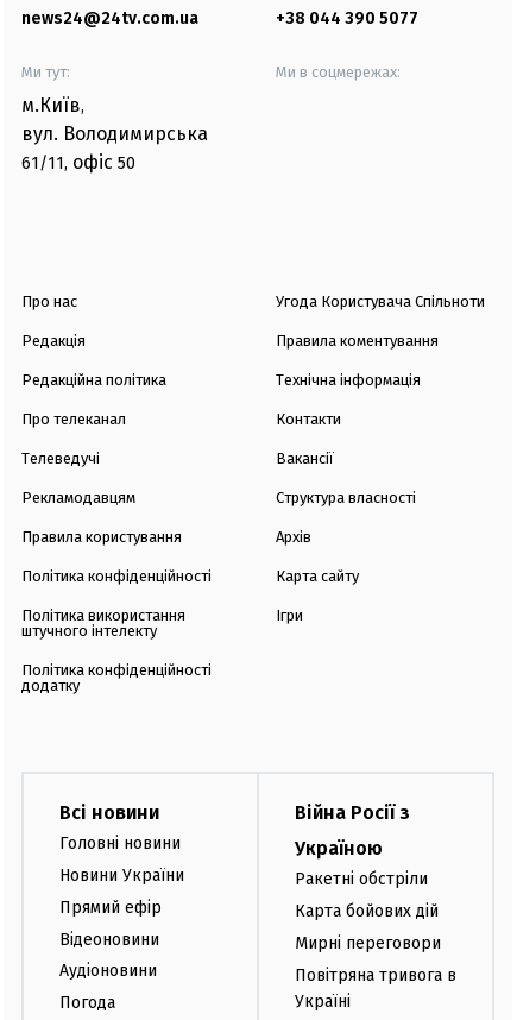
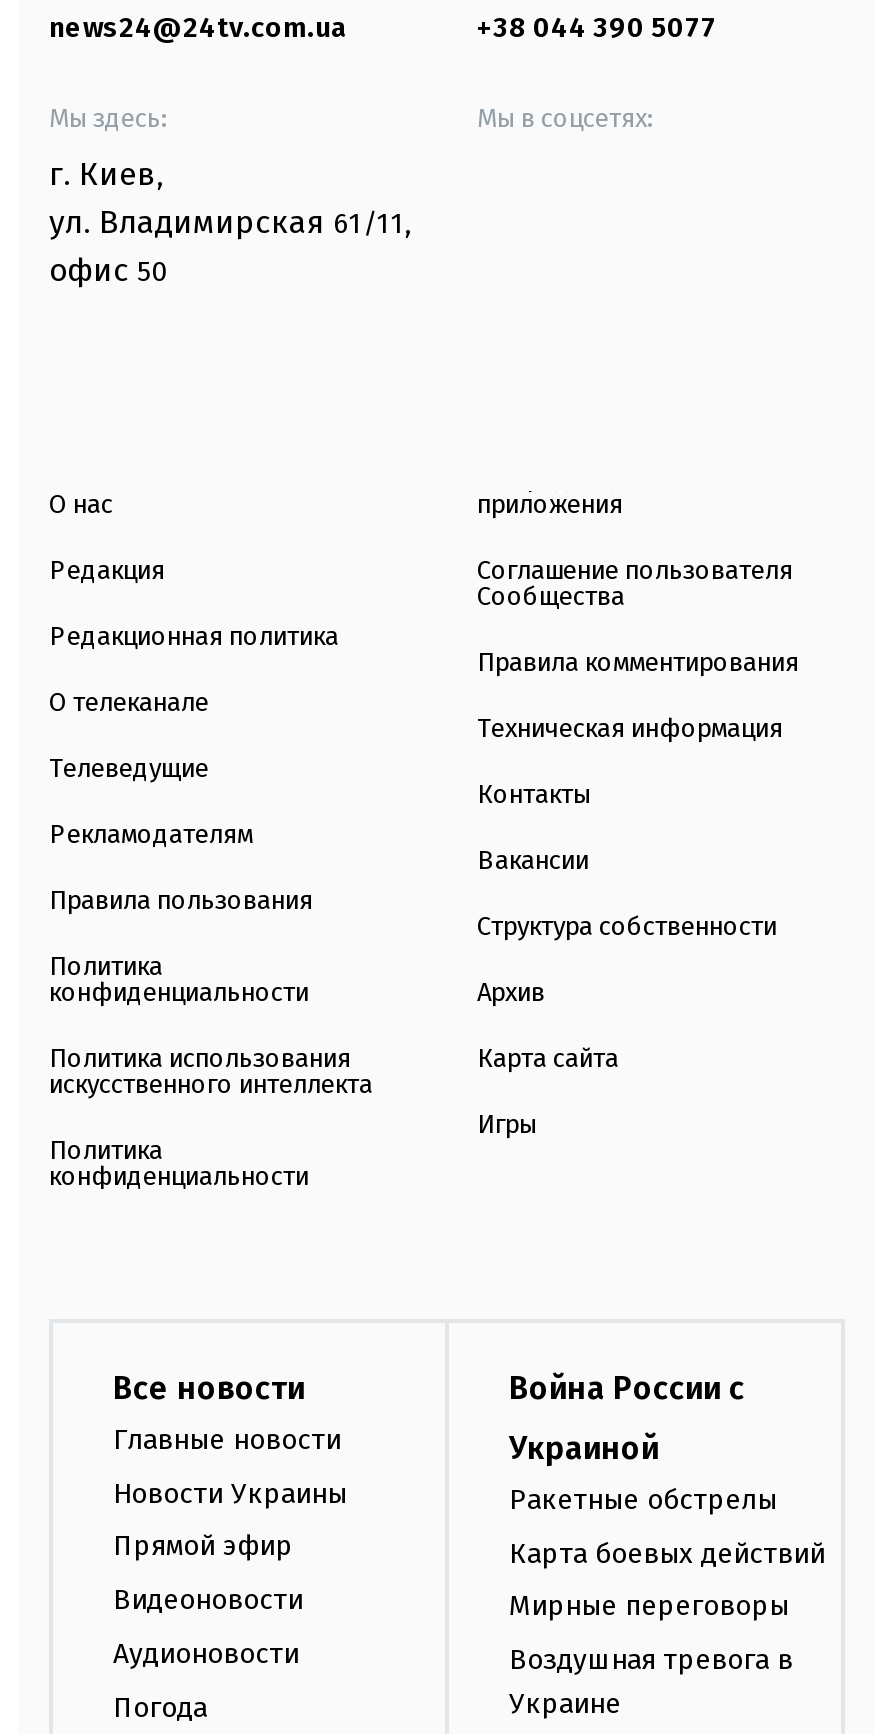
[21,63,208,174] Ми тут: | м.Київ, | вул. Володимирська | 61/11, офіс 50 -> [49,102,411,288] Мы здесь: | г. Киев, | ул. Владимирская 61/11, | офис 50
[276,63,401,81] Ми в соцмережах: -> [477,102,653,132] Мы в соцсетях:
[21,293,212,694] Про нас | Редакція | Редакційна політика | Про телеканал | Телеведучі | Рекламодавцям | Правила користування | Політика конфіденційності | Політика використання | штучного інтелекту | Політика конфіденційності | додатку -> [49,488,373,1190] О нас | Редакция | Редакционная политика | О телеканале | Телеведущие | Рекламодателям | Правила пользования | Политика | конфиденциальности | Политика использования | искусственного интеллекта | Политика | конфиденциальности
[276,293,485,624] Угода Користувача Спільноти | Правила коментування | Технічна інформація | Контакти | Вакансії | Структура власності | Архів | Карта сайту | Ігри -> [477,488,799,1138] приложения | Соглашение пользователя | Сообщества | Правила комментирования | Техническая информация | Контакты | Вакансии | Структура собственности | Архив | Карта сайта | Игры
[59,801,184,981] Всі новини | Головні новини | Новини України | Прямий ефір | Відеоновини | Аудіоновини -> [113,1368,347,1671] Все новости | Главные новости | Новости Украины | Прямой эфир | Видеоновости | Аудионовости
[295,801,410,824] Війна Росії з -> [509,1368,745,1406] Война России с
[295,837,428,889] Україною | Ракетні обстріли -> [509,1428,777,1516] Украиной | Ракетные обстрелы
[295,901,439,921] Карта бойових дій -> [509,1536,825,1570] Карта боевых действий
[295,933,441,953] Мирні переговори -> [509,1589,789,1623] Мирные переговоры
[295,965,456,1011] Повітряна тривога в | Україні -> [509,1643,793,1721] Воздушная тревога в | Украине

